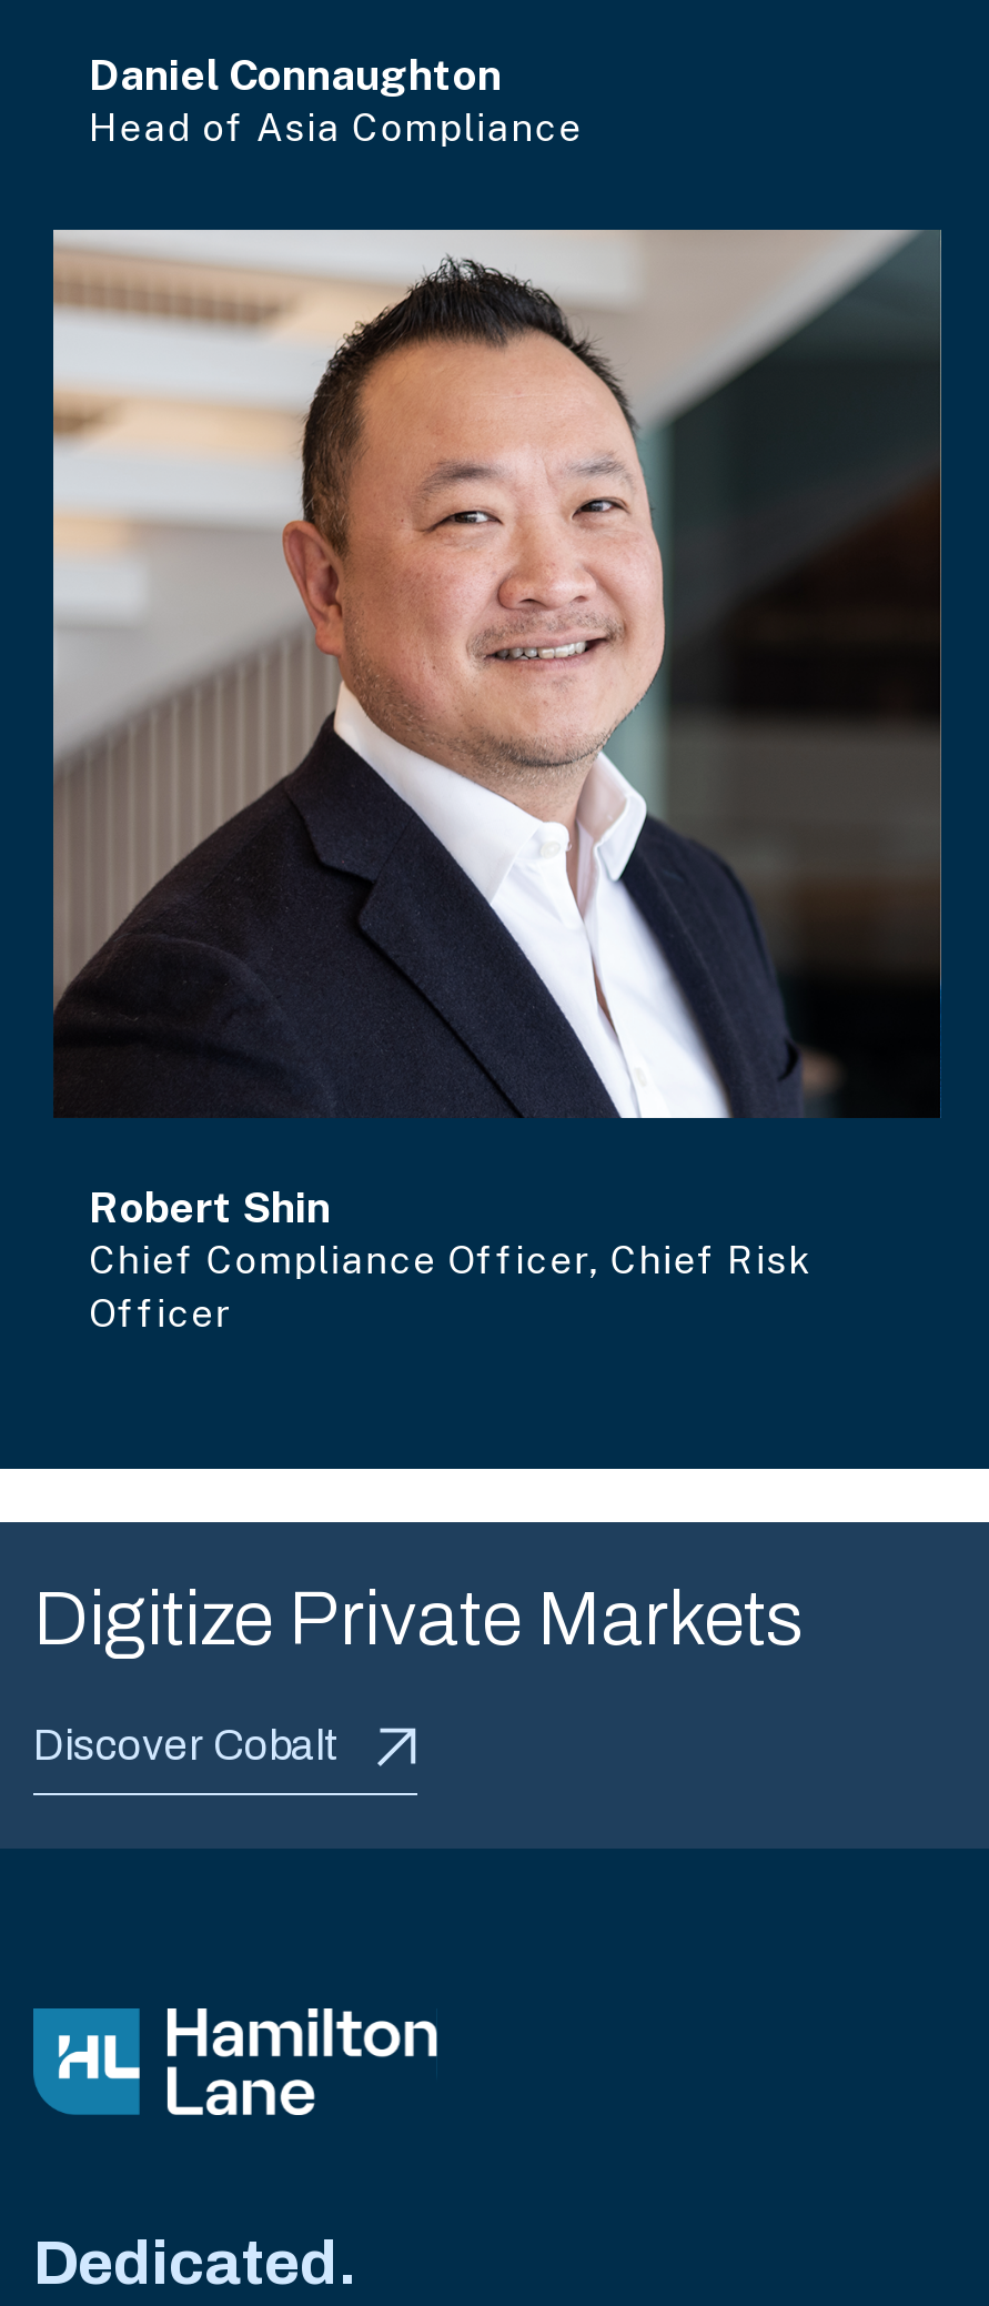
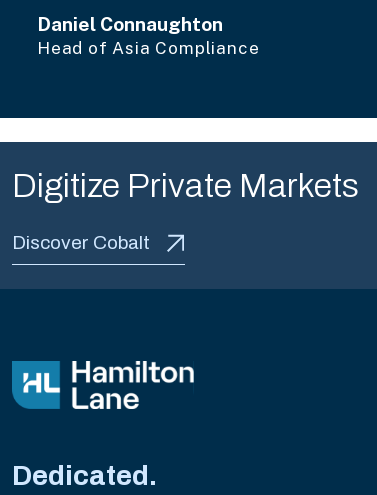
[51,228,941,1336] [image] | Robert Shin | Chief Compliance Officer, Chief Risk | Officer -> none

